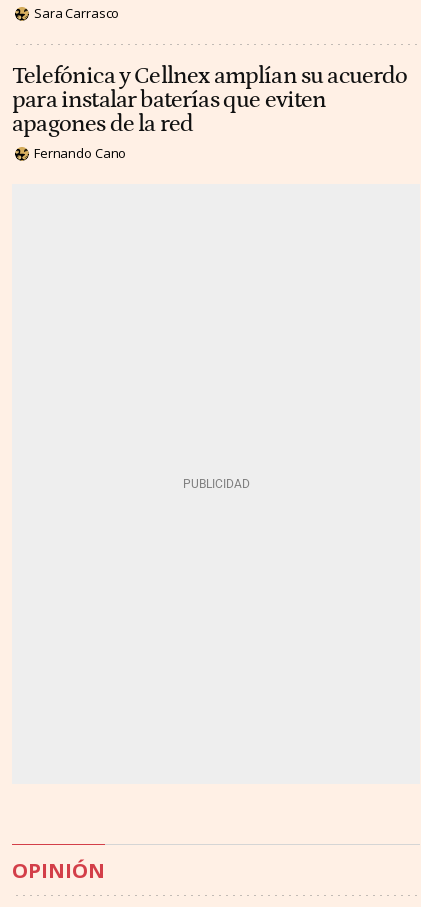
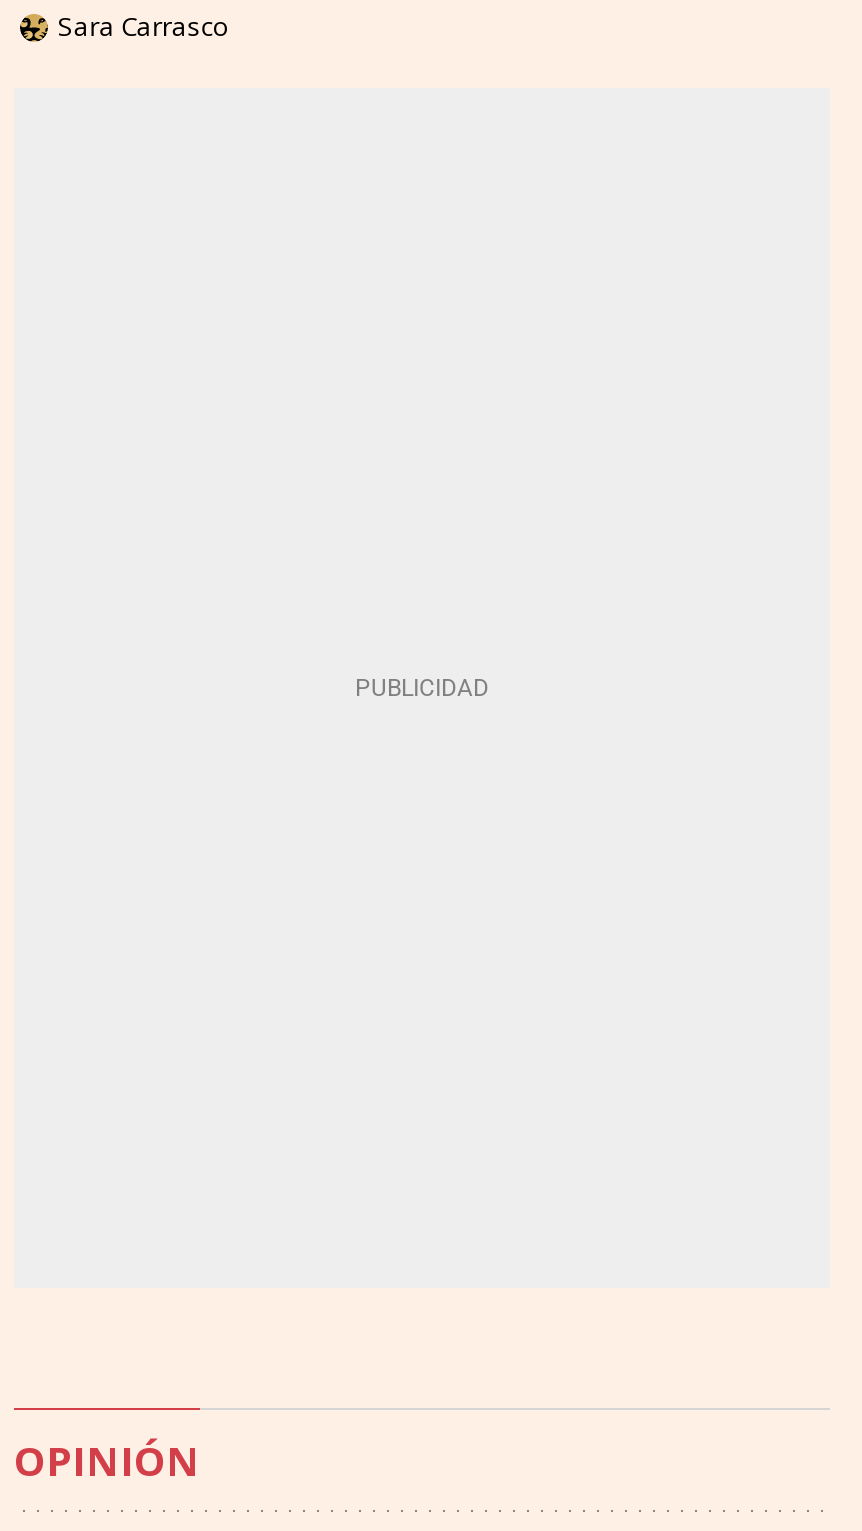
[12,63,408,162] Telefónica y Cellnex amplían su acuerdo | para instalar baterías que eviten | apagones de la red | Fernando Cano -> none

